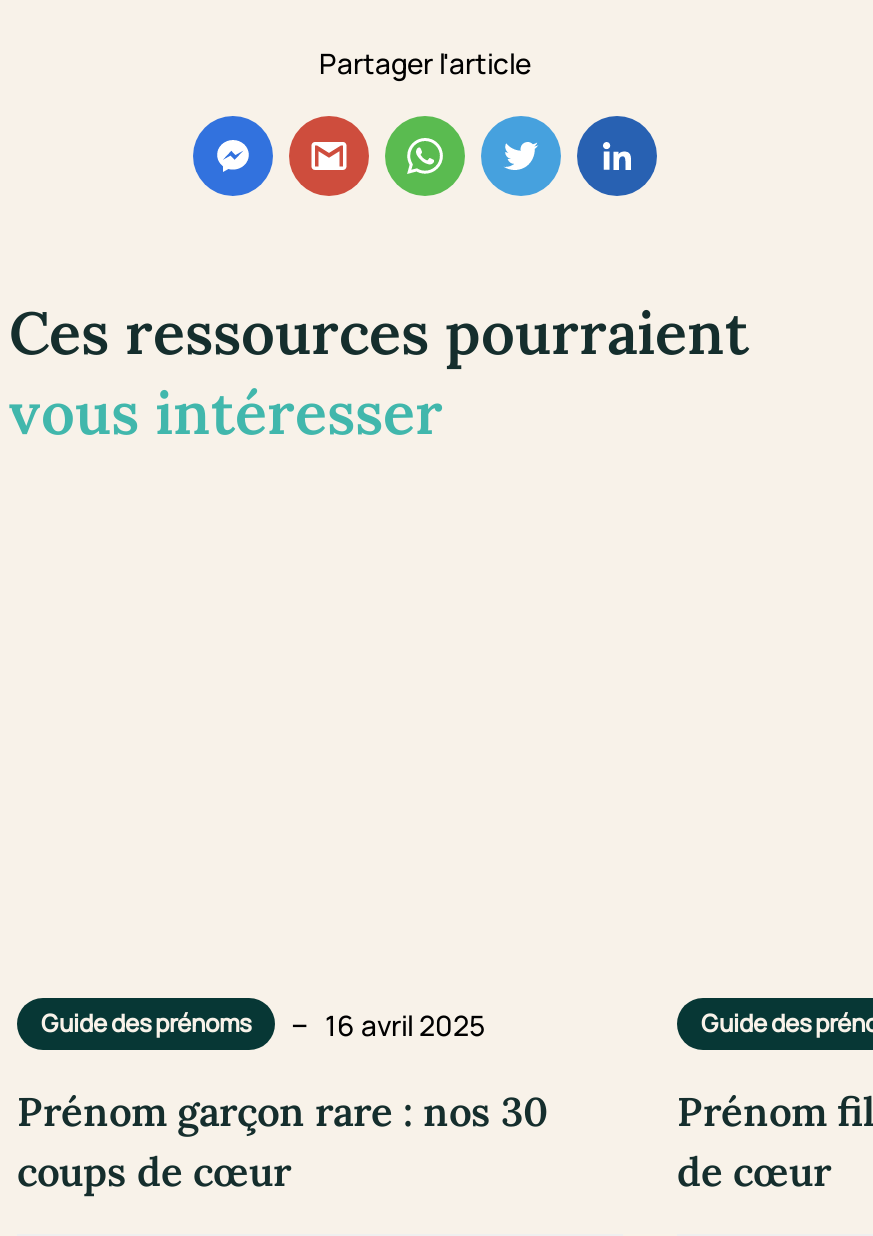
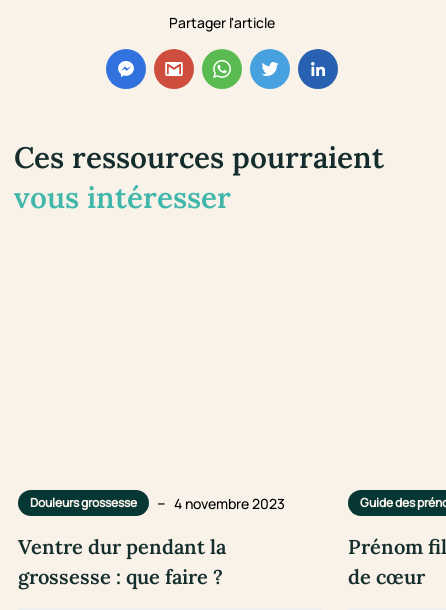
[41,1002,485,1046] Guide des prénoms | – 16 avril 2025 -> [30,492,285,514] Douleurs grossesse | – 4 novembre 2023
[17,1086,549,1196] Prénom garçon rare : nos 30 | coups de cœur -> [18,534,226,589] Ventre dur pendant la | grossesse : que faire ?

